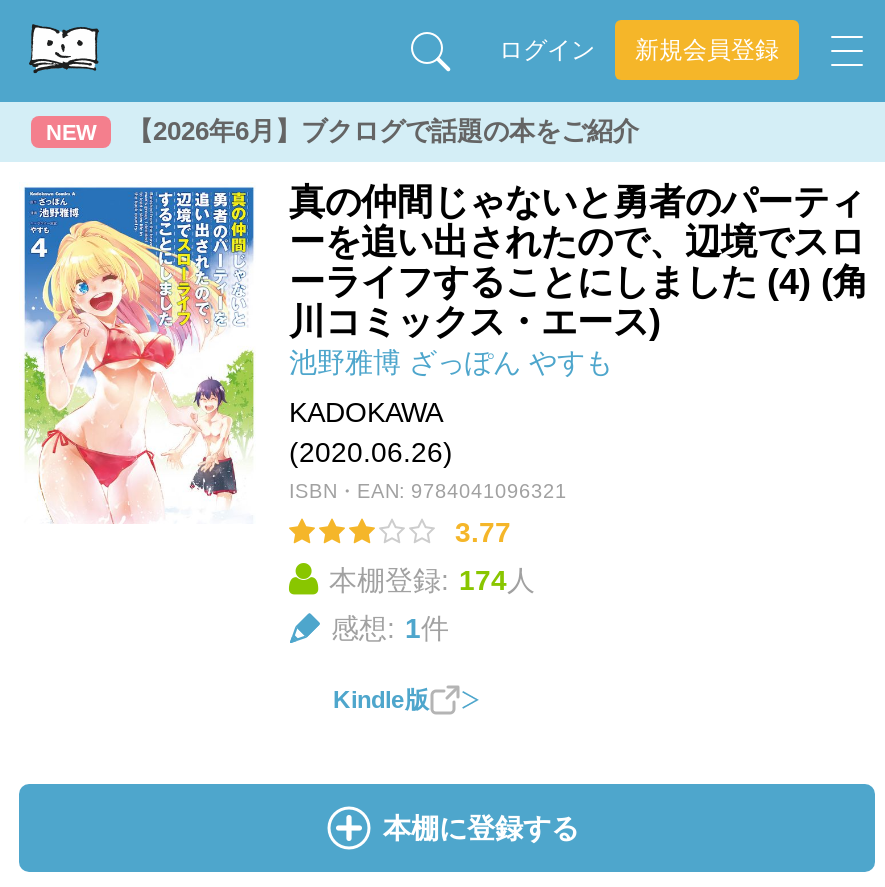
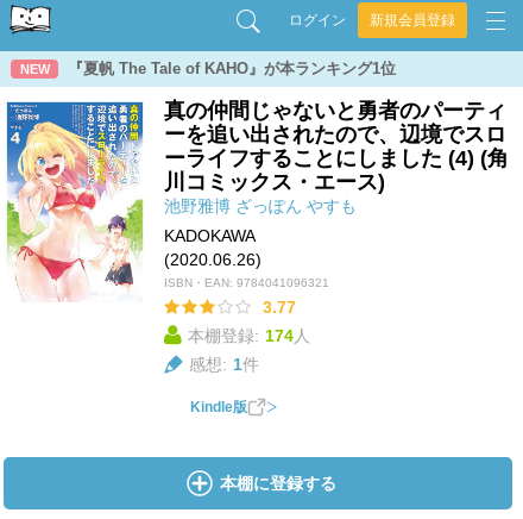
[127,116,639,146] 【2026年6月】ブクログで話題の本をご紹介 -> [68,60,396,77] 『夏帆 The Tale of KAHO』が本ランキング1位

